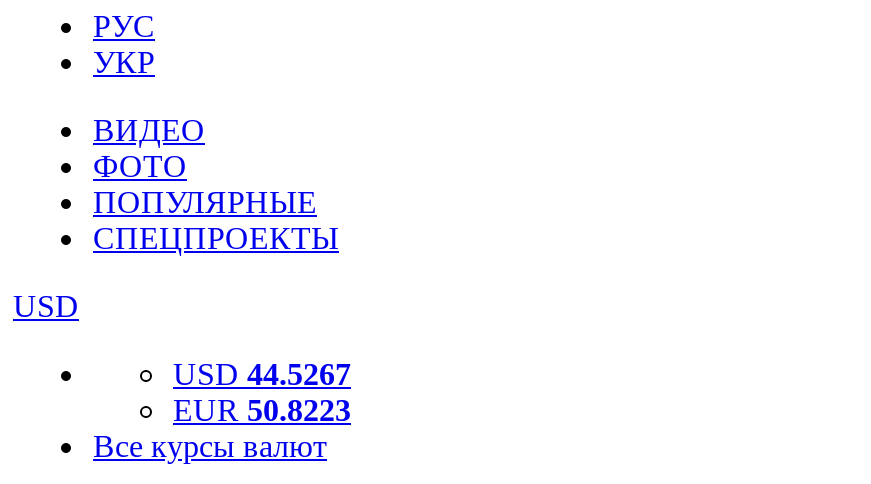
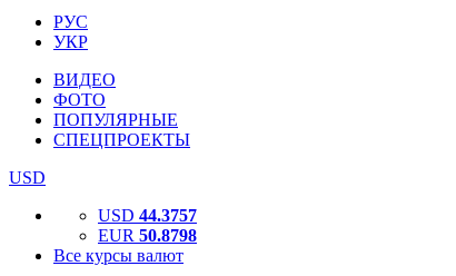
[173,357,351,391] USD 44.5267 -> [98,206,197,225] USD 44.3757
[173,393,351,427] EUR 50.8223 -> [98,226,197,245] EUR 50.8798

